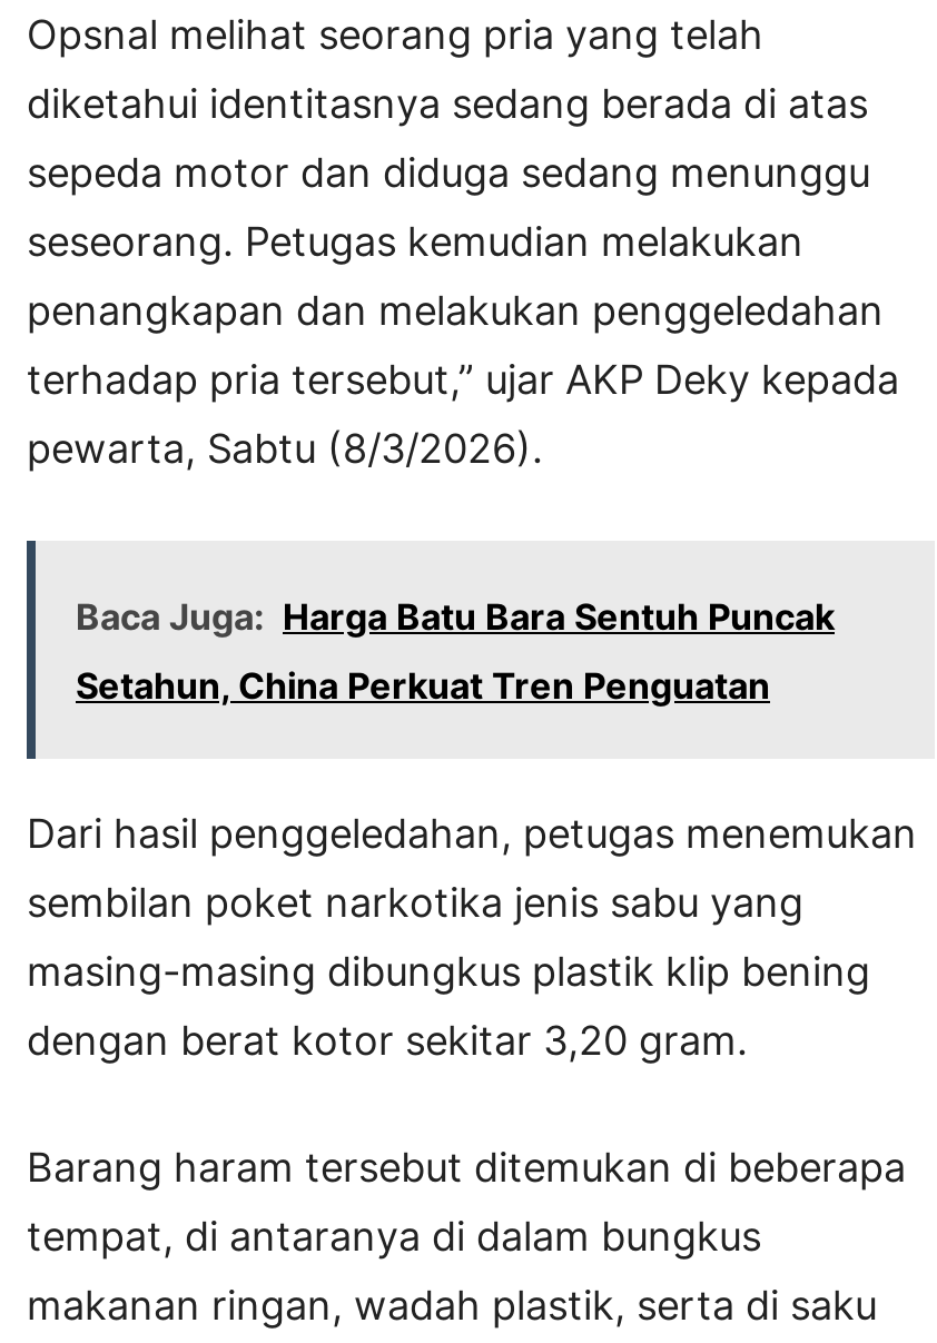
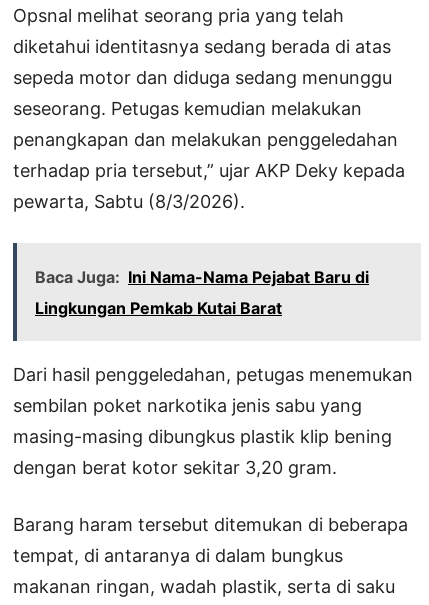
[76,595,835,640] Baca Juga: Harga Batu Bara Sentuh Puncak -> [35,267,369,287] Baca Juga: Ini Nama-Nama Pejabat Baru di
[76,664,770,709] Setahun, China Perkuat Tren Penguatan -> [35,298,282,318] Lingkungan Pemkab Kutai Barat

